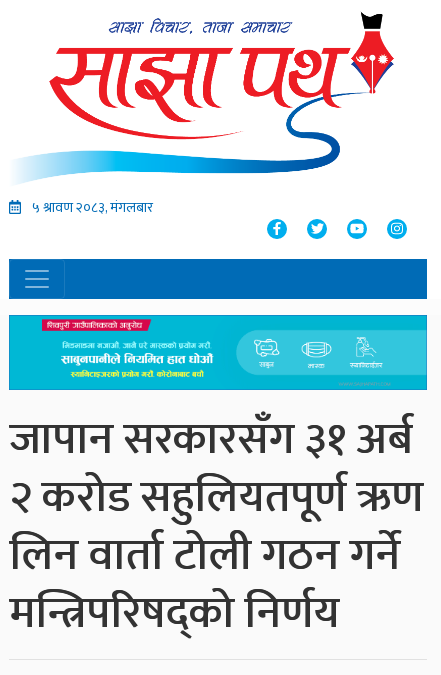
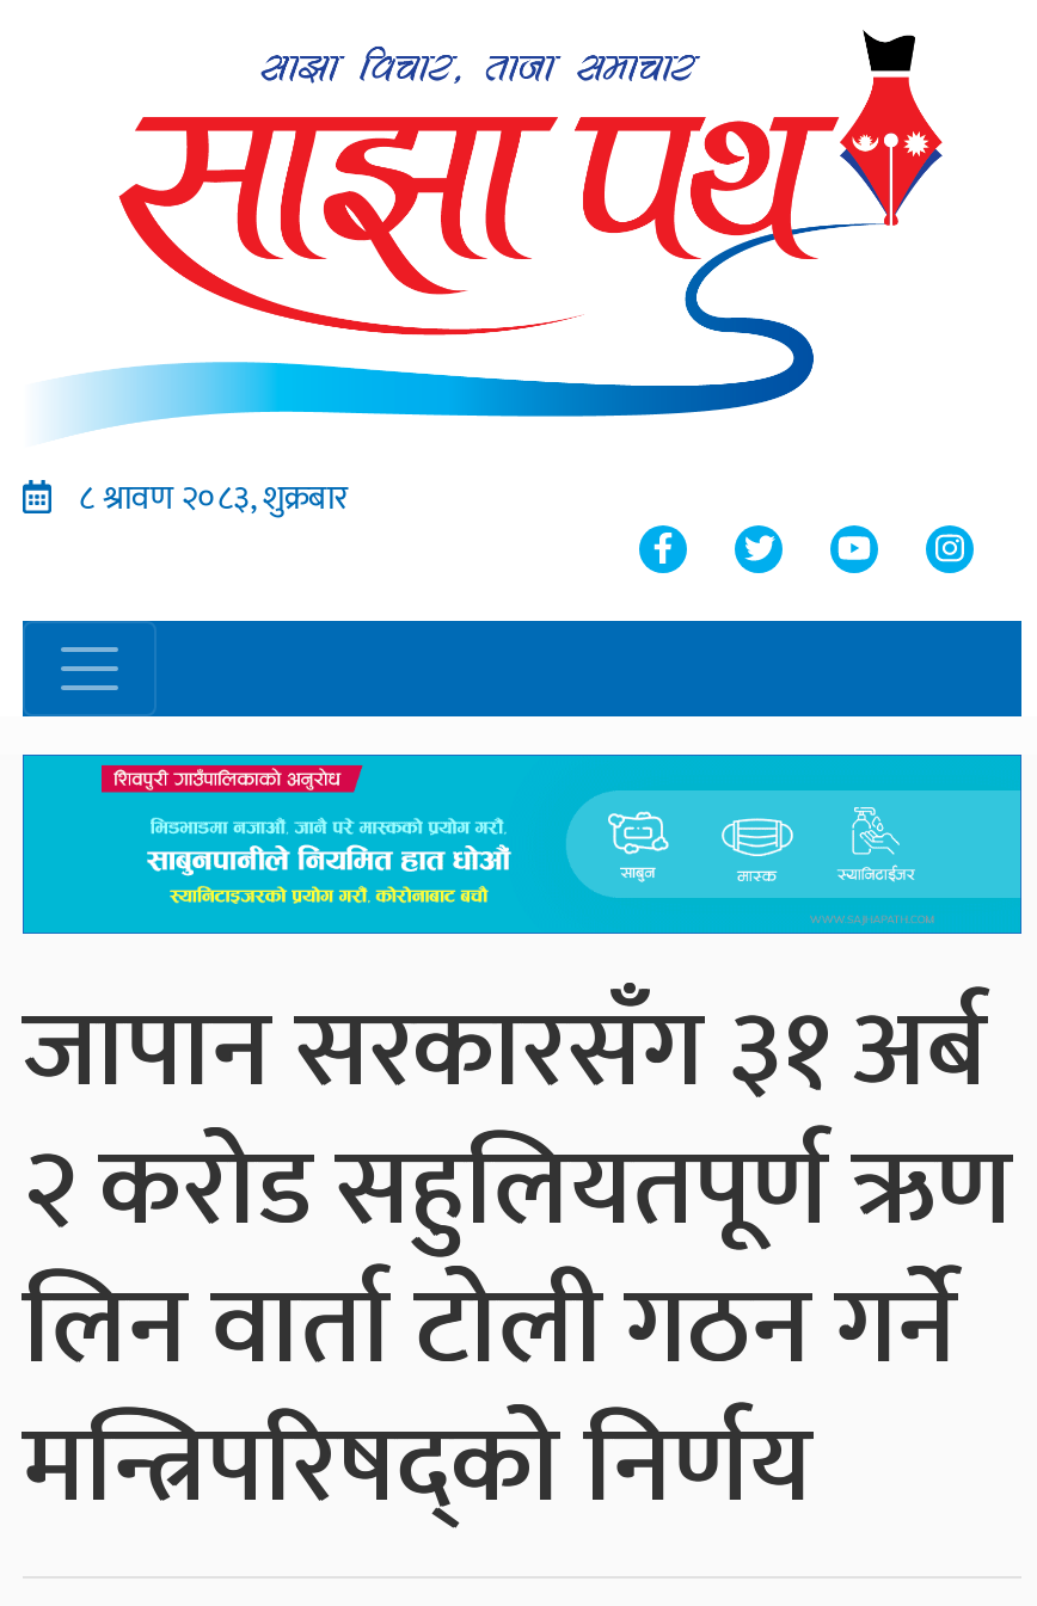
[29,196,153,219] ५ श्रावण २०८३, मंगलबार -> [71,470,348,525] ८ श्रावण २०८३, शुक्रबार

